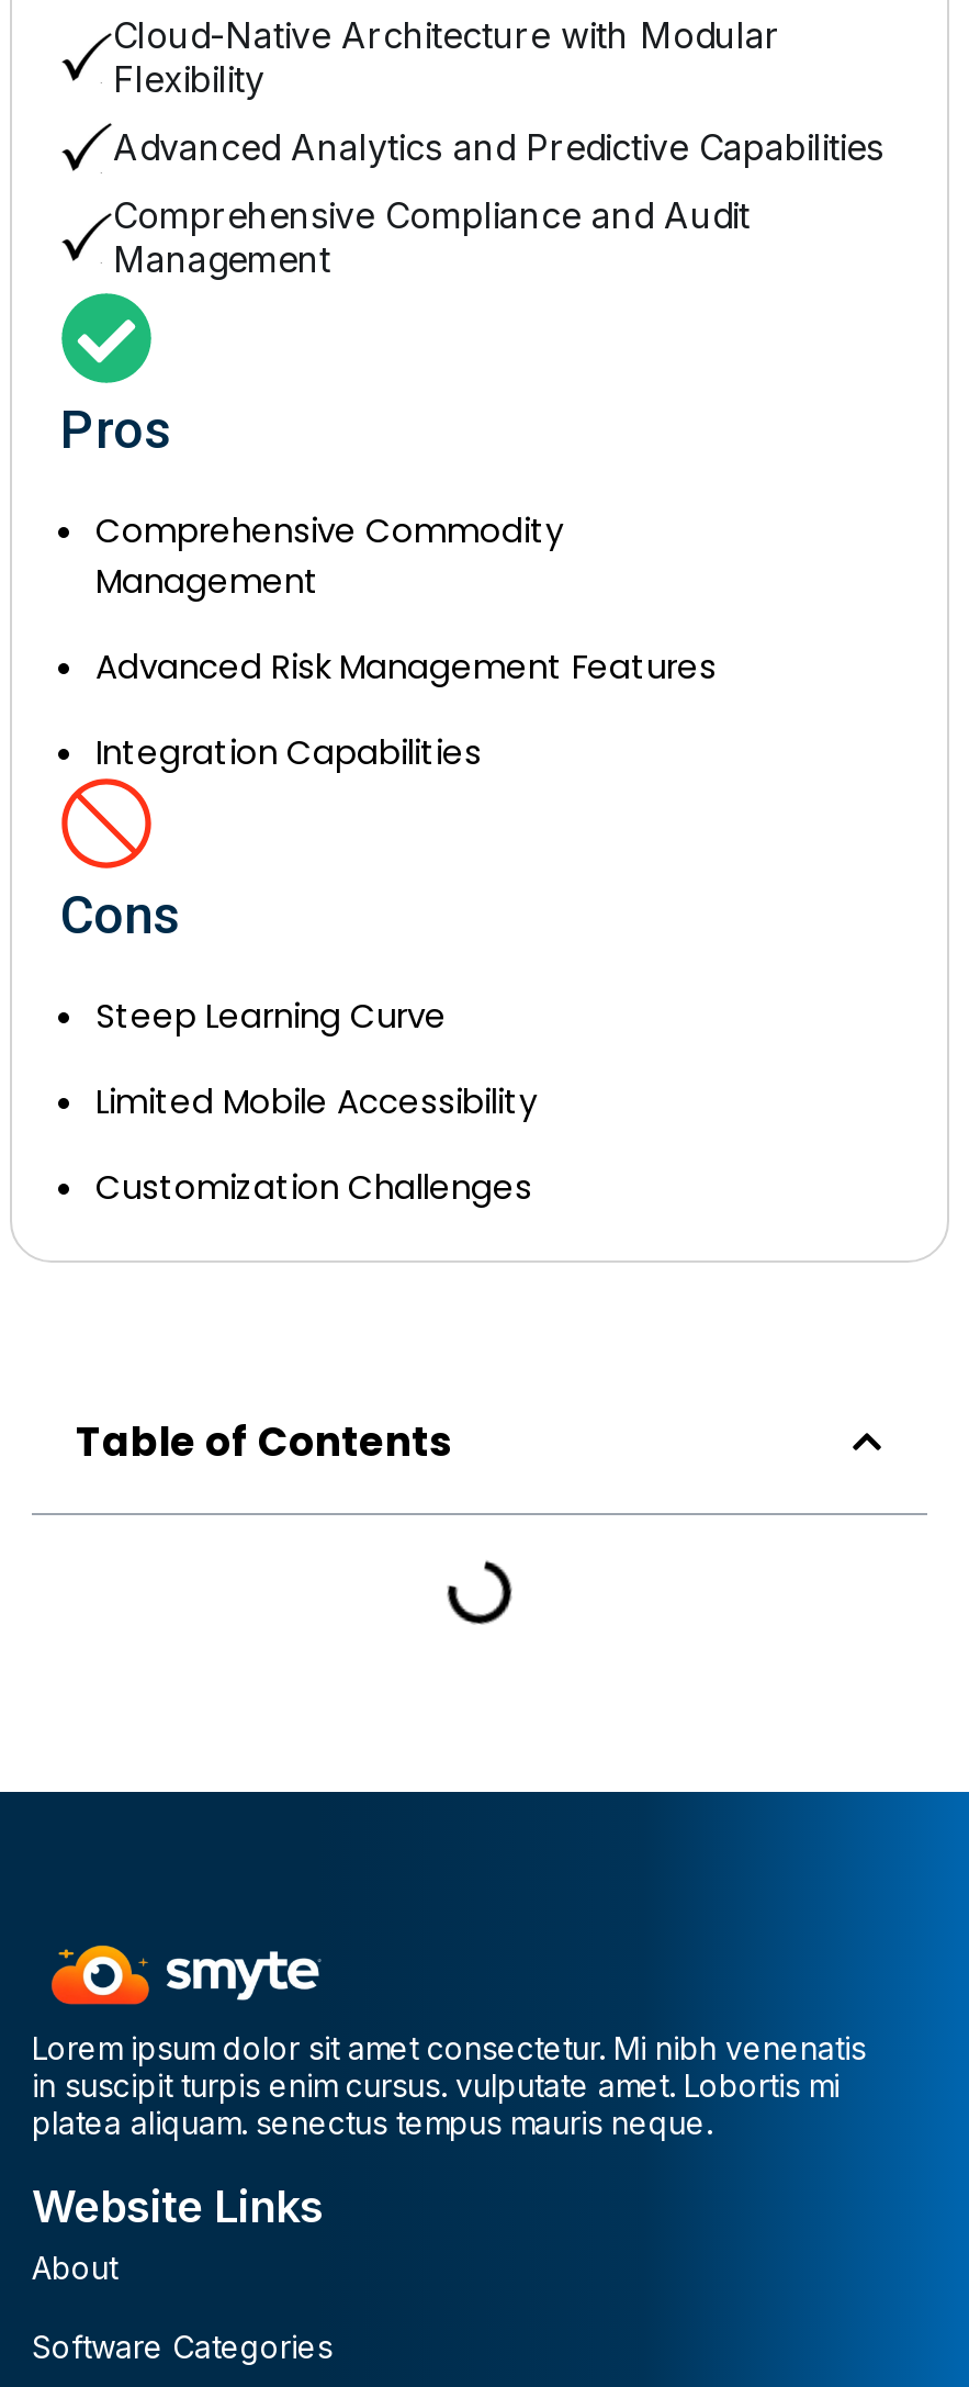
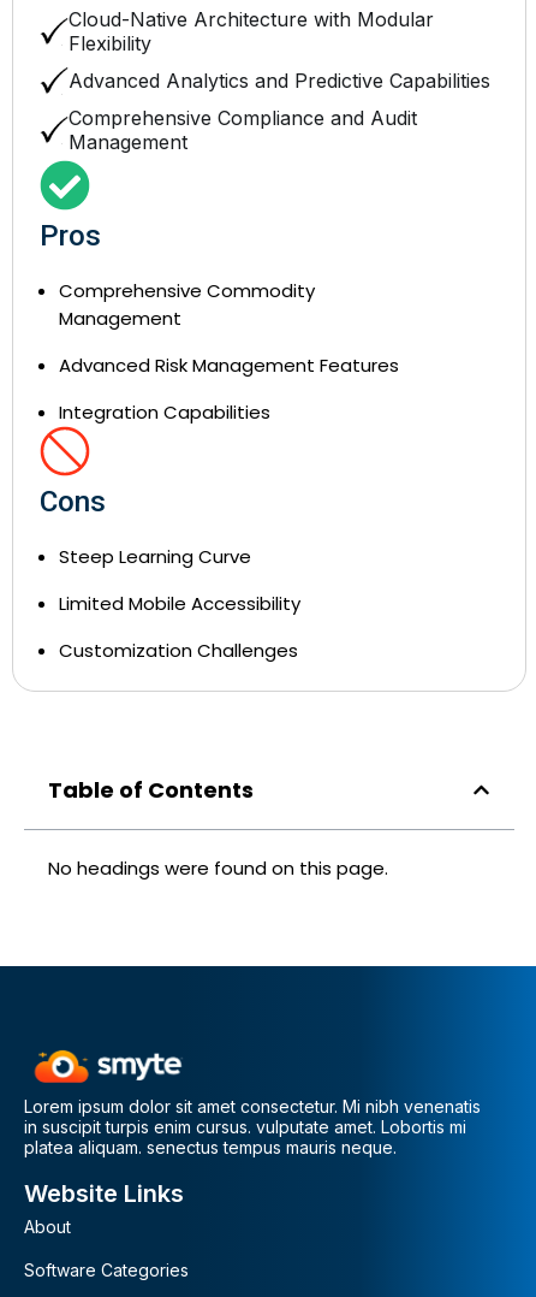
none -> [48,855,388,880] No headings were found on this page.

